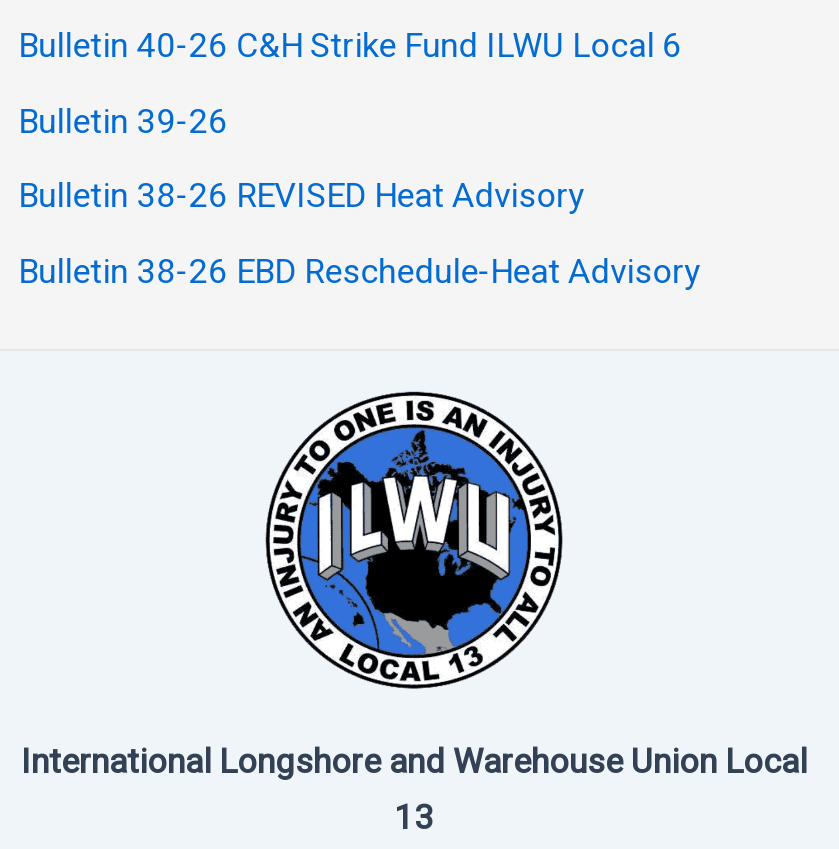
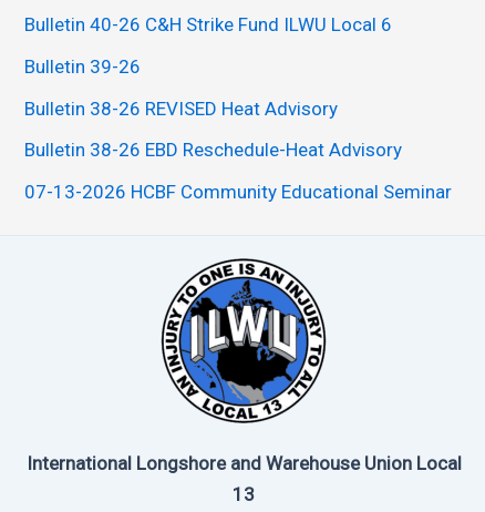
none -> [25,181,452,203] 07-13-2026 HCBF Community Educational Seminar

